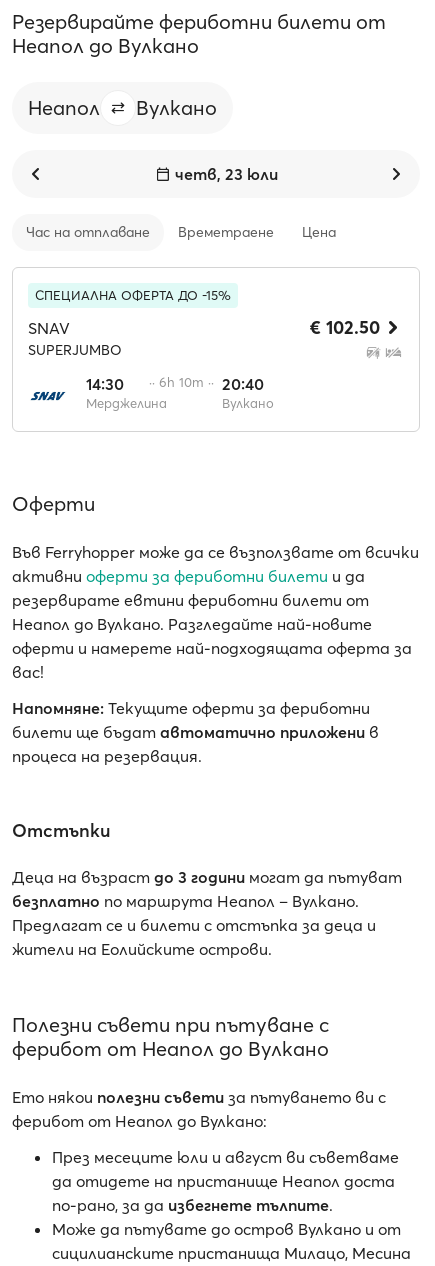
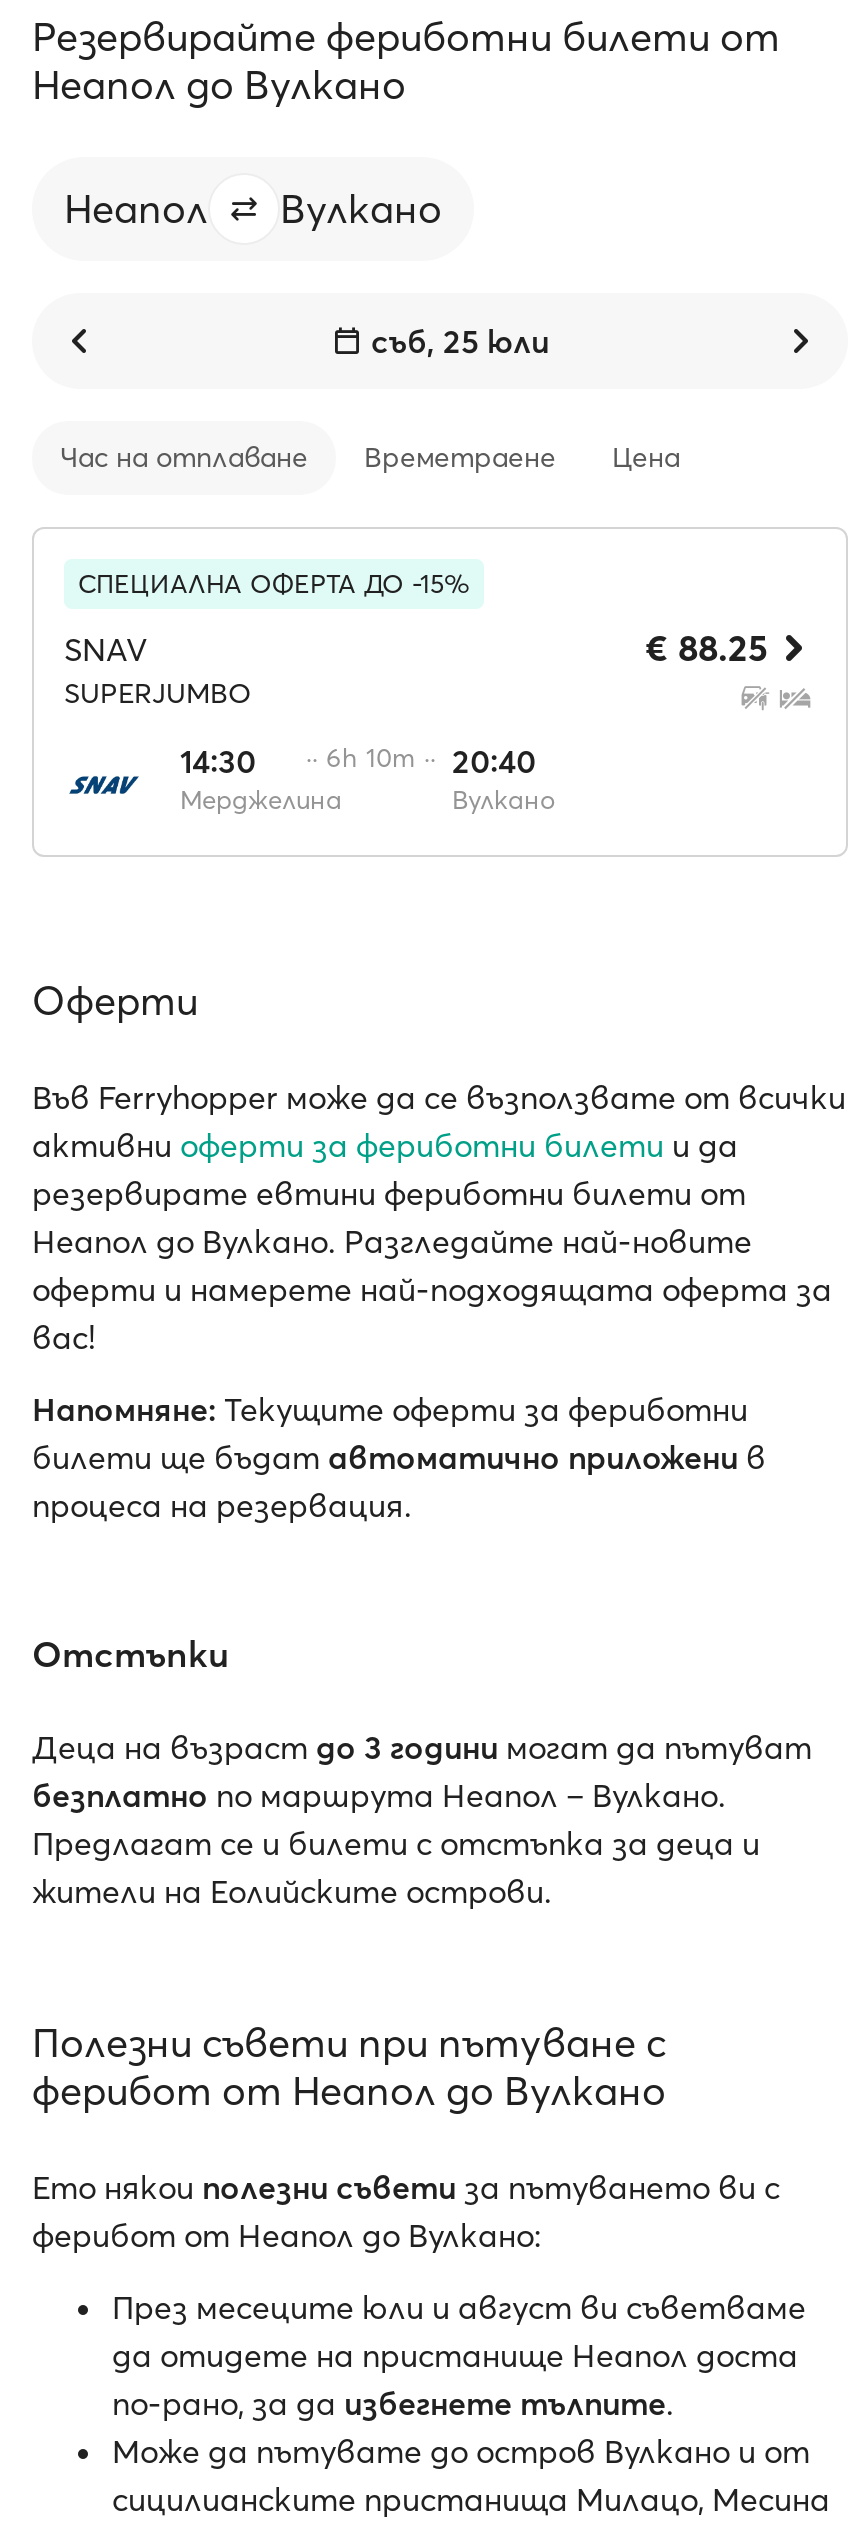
[174,164,277,184] четв, 23 юли -> [371,321,549,361] съб, 25 юли
[310,316,380,339] € 102.50 -> [646,625,768,671] € 88.25

